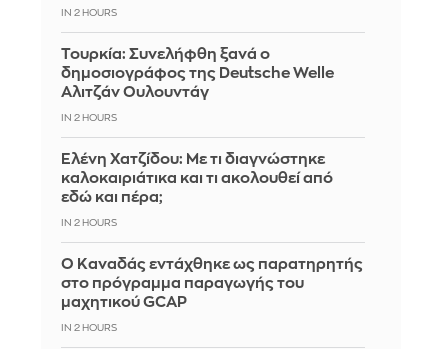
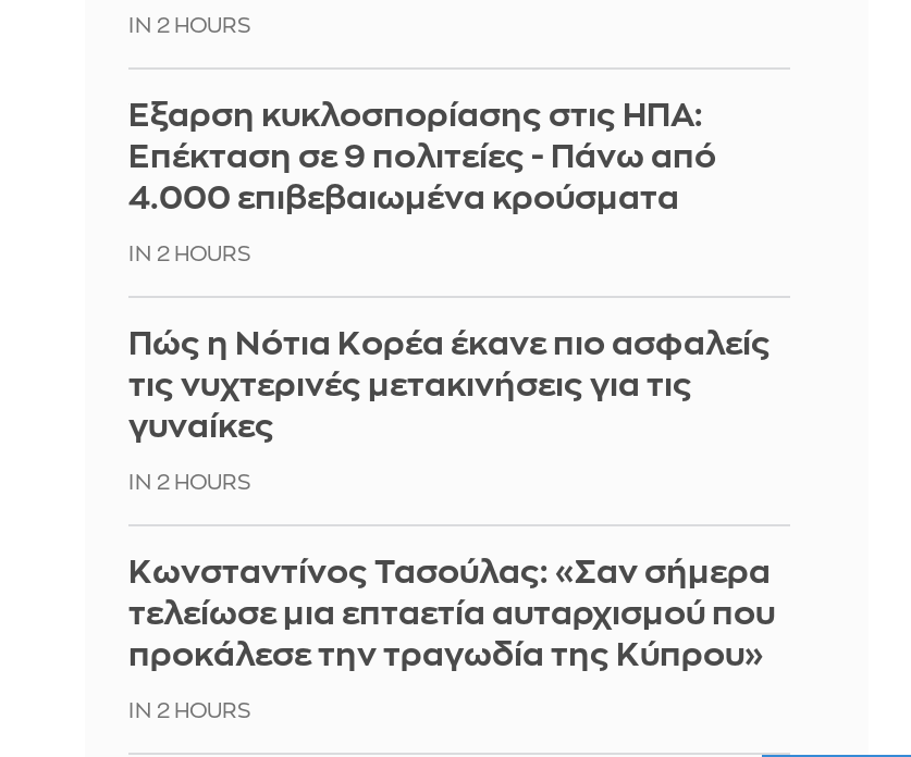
[61,47,334,100] Τουρκία: Συνελήφθη ξανά ο | δημοσιογράφος της Deutsche Welle | Αλιτζάν Ουλουντάγ -> [128,100,716,215] Έξαρση κυκλοσπορίασης στις ΗΠΑ: | Επέκταση σε 9 πολιτείες - Πάνω από | 4.000 επιβεβαιωμένα κρούσματα
[61,152,333,205] Ελένη Χατζίδου: Με τι διαγνώστηκε | καλοκαιριάτικα και τι ακολουθεί από | εδώ και πέρα; -> [128,328,771,443] Πώς η Νότια Κορέα έκανε πιο ασφαλείς | τις νυχτερινές μετακινήσεις για τις | γυναίκες
[61,257,363,310] Ο Καναδάς εντάχθηκε ως παρατηρητής | στο πρόγραμμα παραγωγής του | μαχητικού GCAP -> [128,556,775,672] Κωνσταντίνος Τασούλας: «Σαν σήμερα | τελείωσε μια επταετία αυταρχισμού που | προκάλεσε την τραγωδία της Κύπρου»

